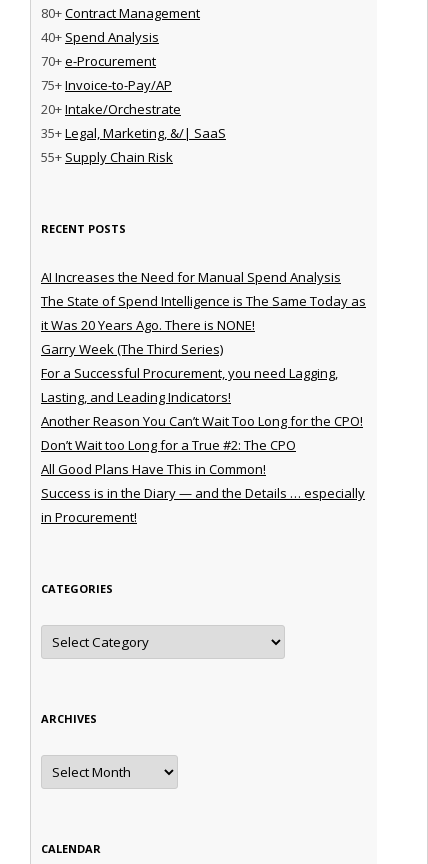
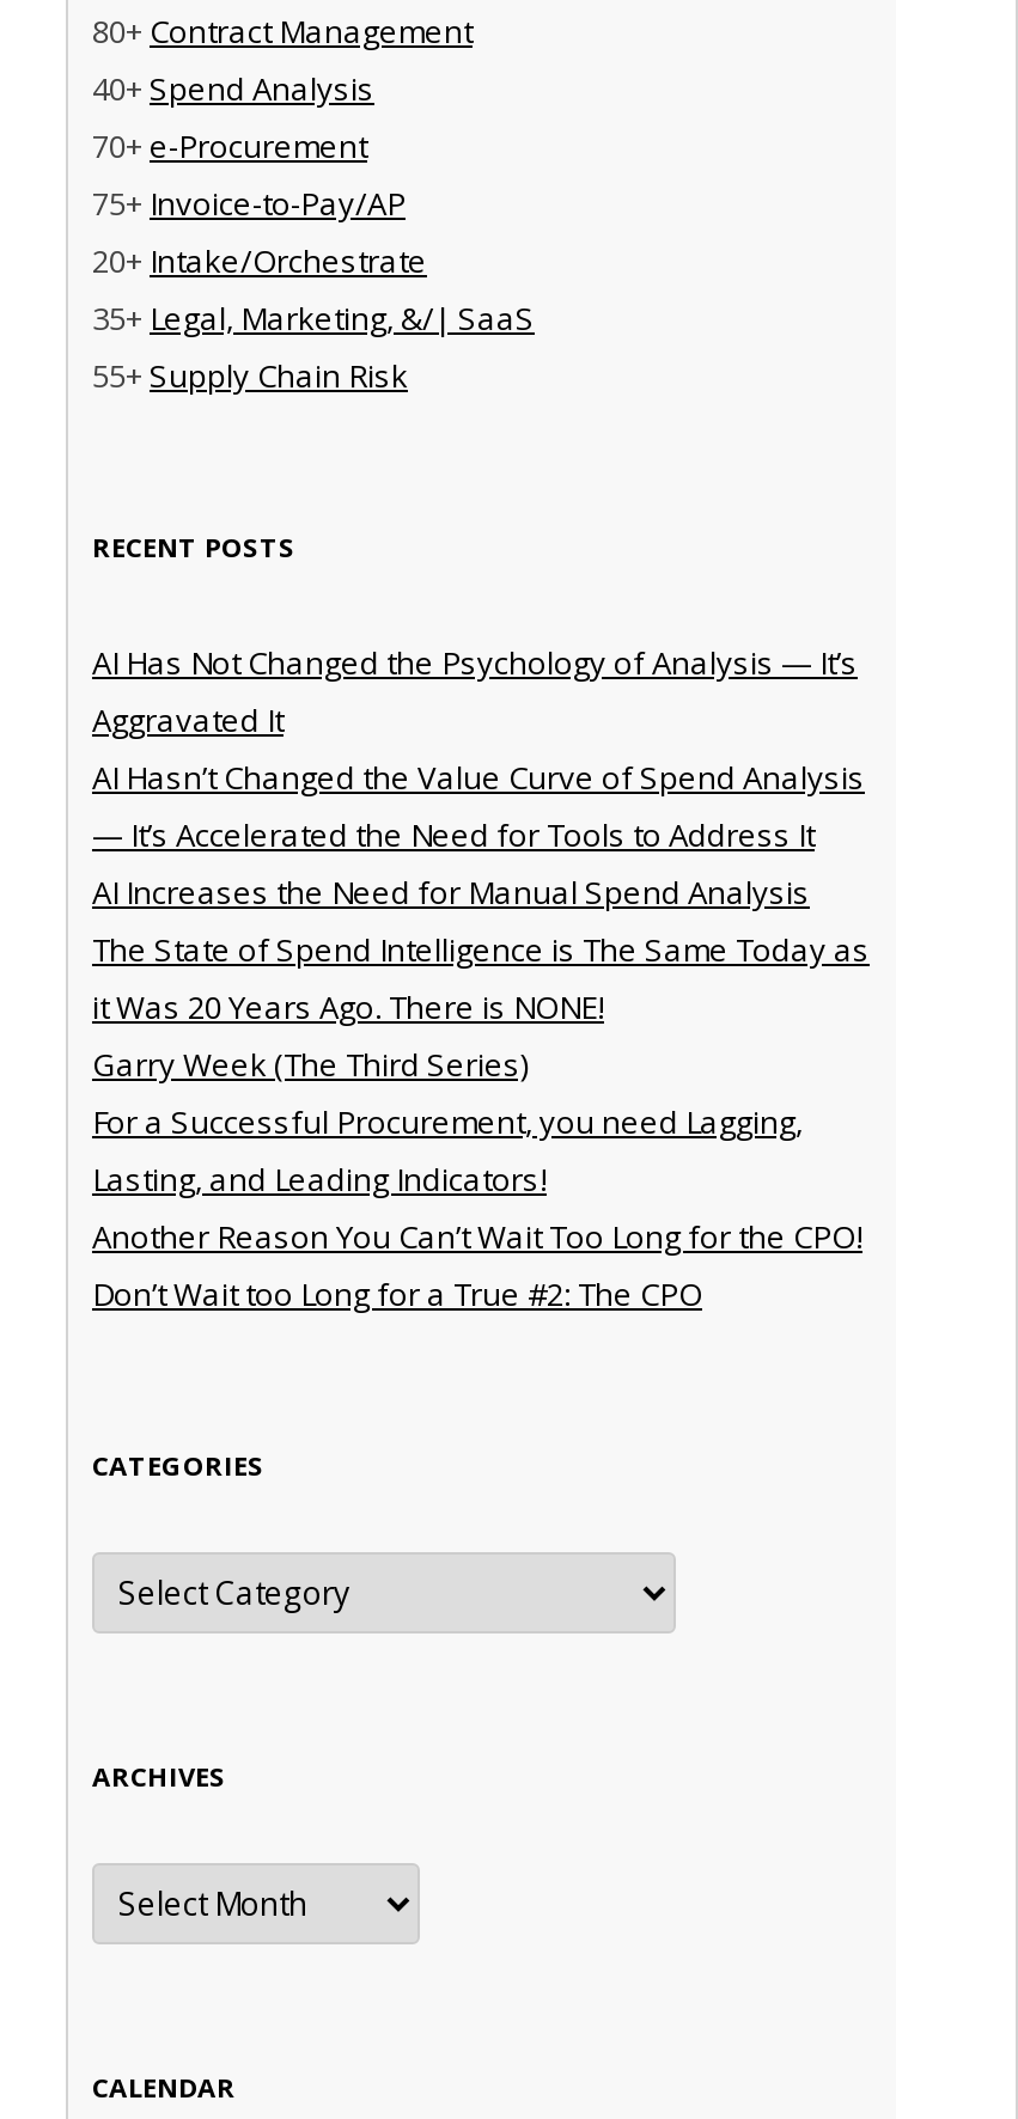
none -> [92,640,865,855] AI Has Not Changed the Psychology of Analysis — It’s | Aggravated It | AI Hasn’t Changed the Value Curve of Spend Analysis | — It’s Accelerated the Need for Tools to Address It
moved [41,268,366,454] -> [92,870,870,1315]: AI Increases the Need for Manual Spend Analysis | The State of Spend Intelligence is The Same Today as | it Was 20 Years Ago. There is NONE! | Garry Week (The Third Series) | For a Successful Procurement, you need Lagging, | Lasting, and Leading Indicators! | Another Reason You Can’t Wait Too Long for the CPO! | Don’t Wait too Long for a True #2: The CPO
[41,460,365,526] All Good Plans Have This in Common! | Success is in the Diary — and the Details … especially | in Procurement! -> none

